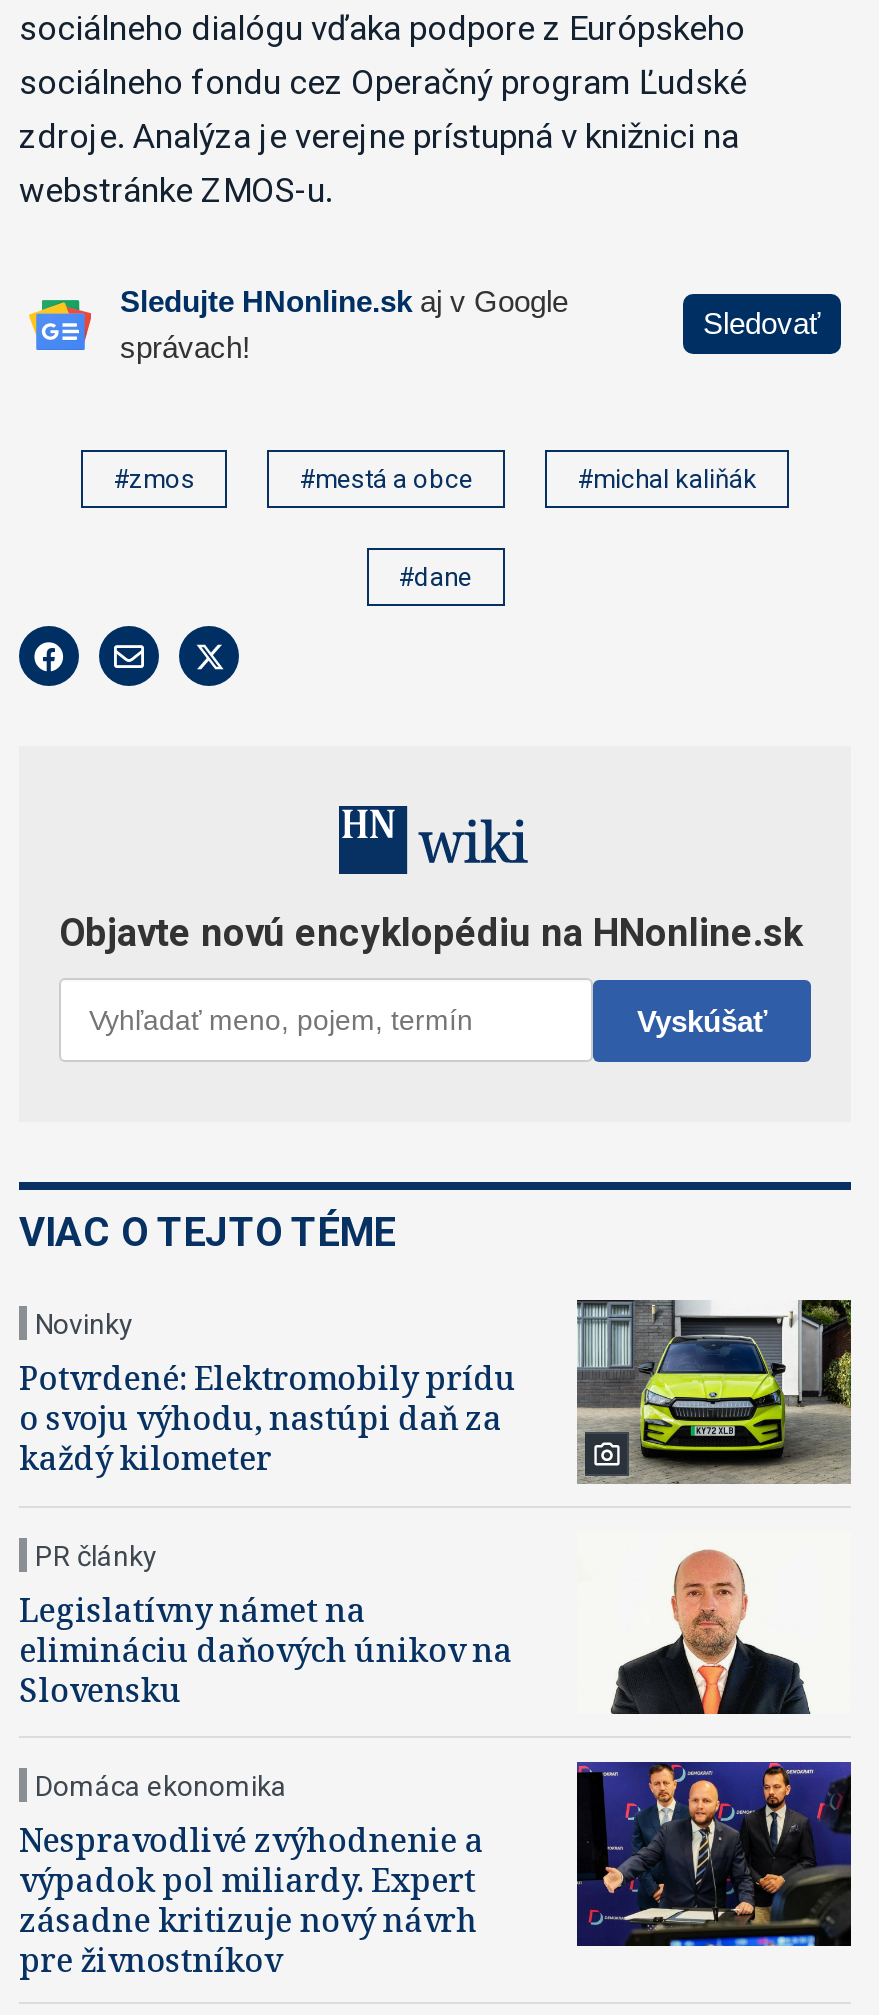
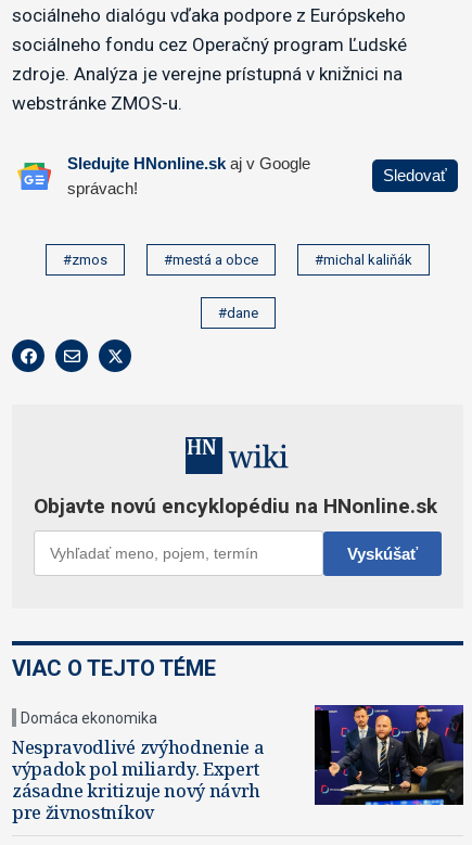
[19,1298,853,1486] [image] | Potvrdené: Elektromobily prídu | o svoju výhodu, nastúpi daň za | každý kilometer -> none
[35,1308,133,1340] Novinky -> none
[35,1539,157,1571] PR články -> none
[609,1548,811,1716] [image] -> none
[19,1587,512,1711] Legislatívny námet na | elimináciu daňových únikov na | Slovensku -> none

